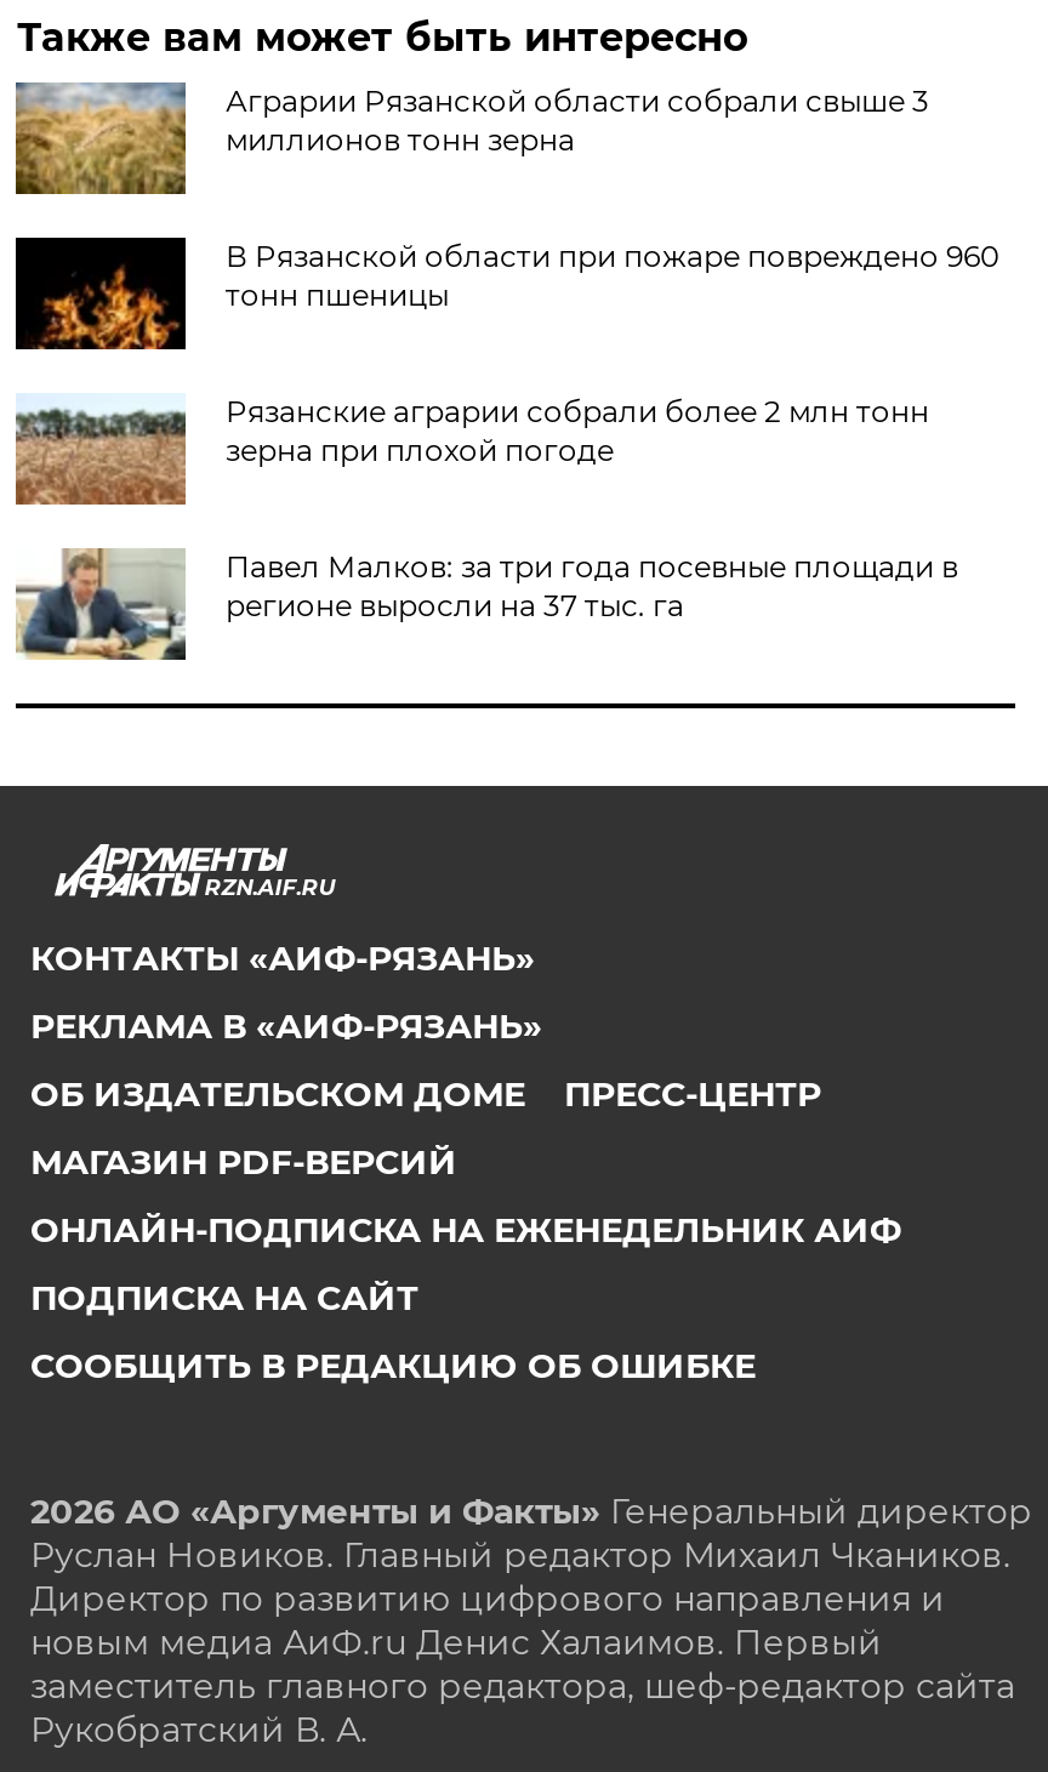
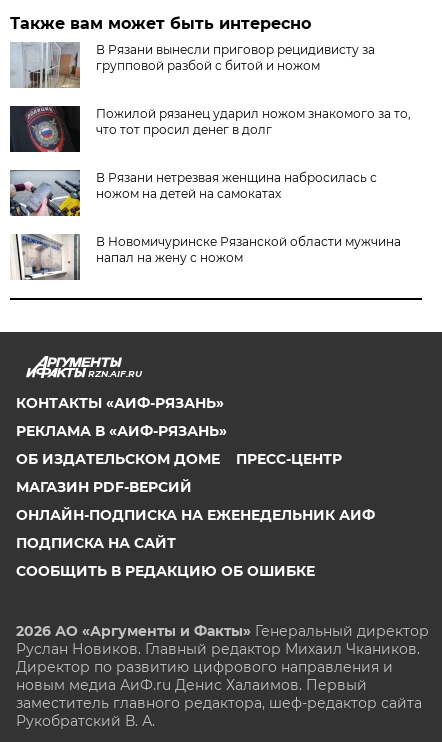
[13,82,929,196] [image] | Аграрии Рязанской области собрали свыше 3 | миллионов тонн зерна -> [10,42,375,89] [image] | В Рязани вынесли приговор рецидивисту за | групповой разбой с битой и ножом
[16,235,999,352] [image] | В Рязанской области при пожаре повреждено 960 | тонн пшеницы -> [10,105,411,153] [image] | Пожилой рязанец ударил ножом знакомого за то, | что тот просил денег в долг
[13,393,929,507] [image] | Рязанские аграрии собрали более 2 млн тонн | зерна при плохой погоде -> [9,169,377,217] [image] | В Рязани нетрезвая женщина набросилась с | ножом на детей на самокатах
[16,548,958,660] [image] | Павел Малков: за три года посевные площади в | регионе выросли на 37 тыс. га -> [11,233,401,281] [image] | В Новомичуринске Рязанской области мужчина | напал на жену с ножом

